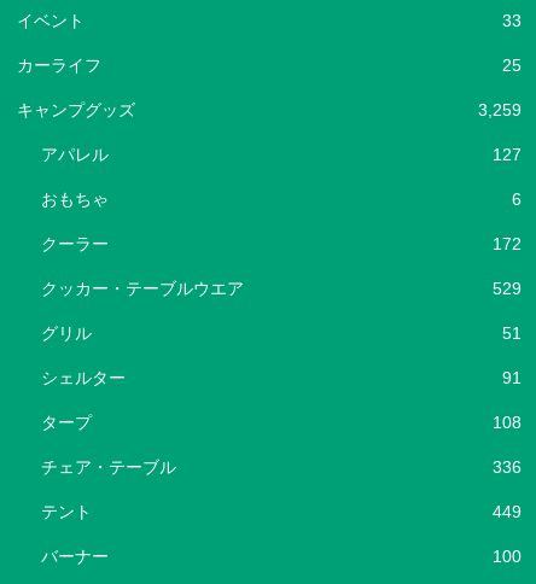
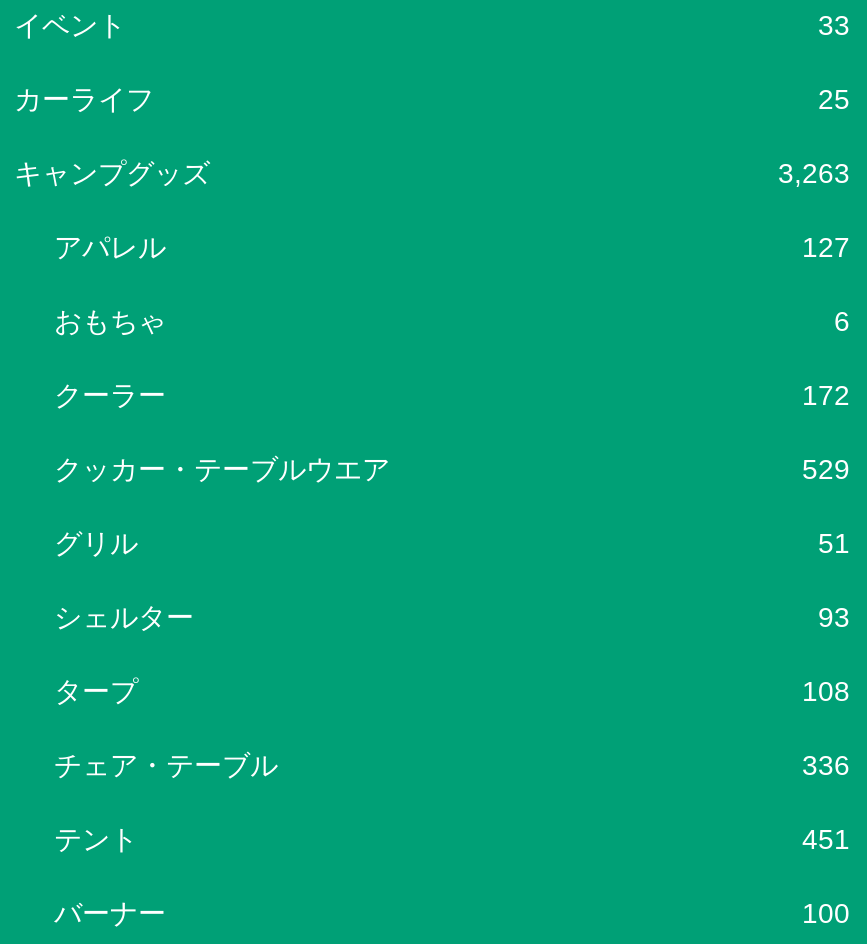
[478,101,522,120] 3,259 -> [778,158,850,190] 3,263
[502,368,522,388] 91 -> [818,602,850,634] 93
[493,502,522,522] 449 -> [802,824,850,856] 451

